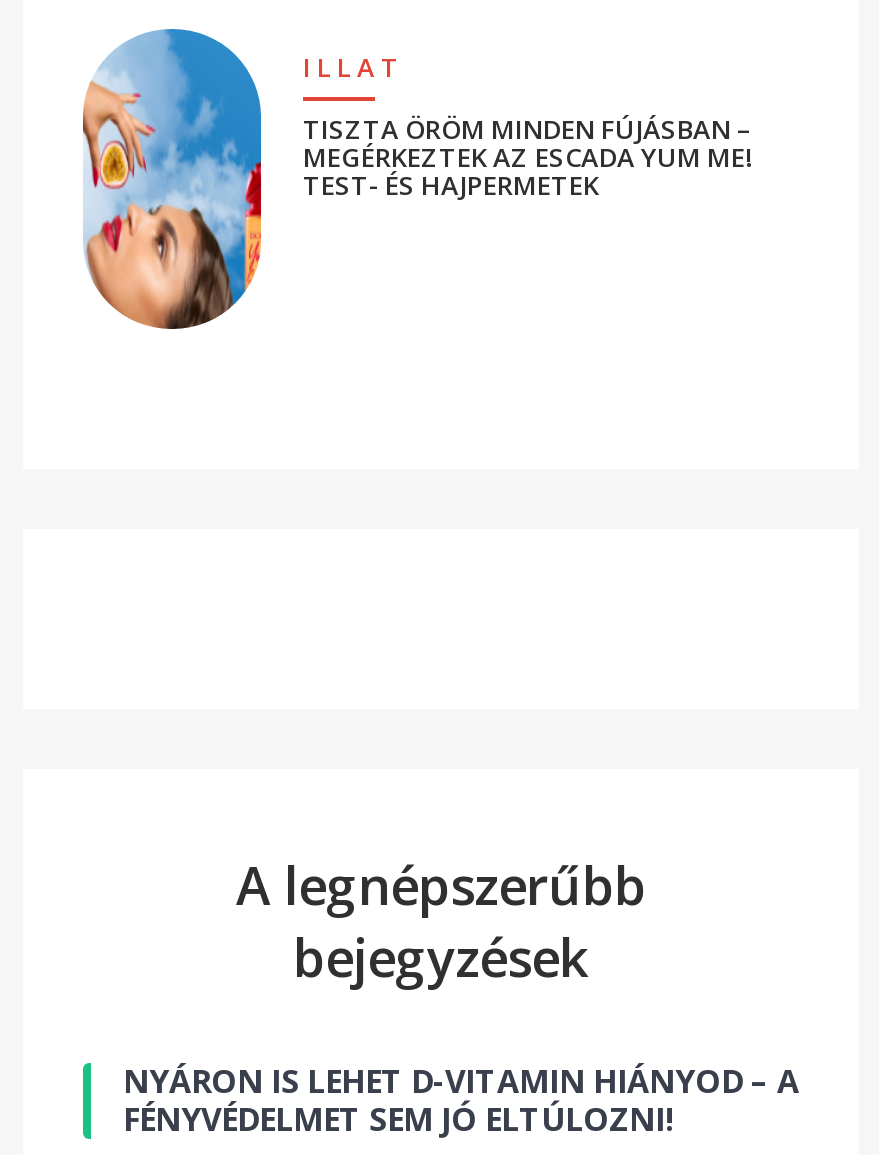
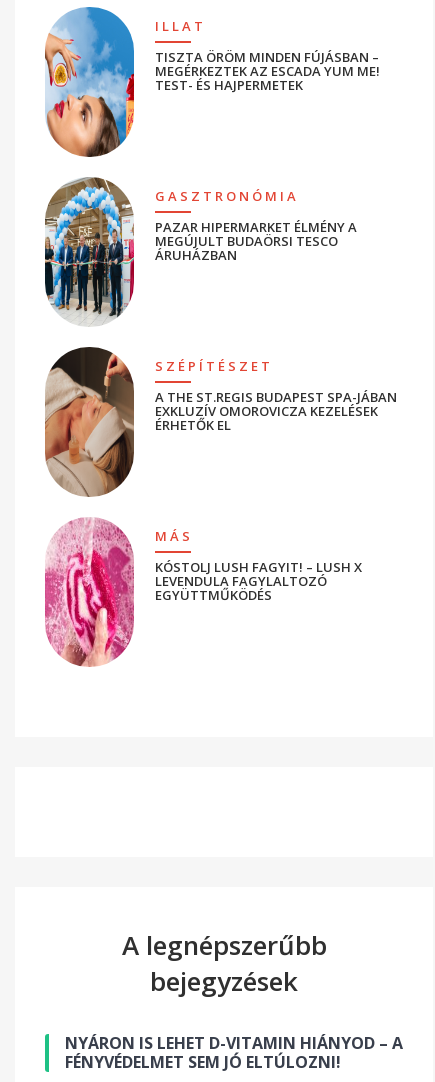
none -> [44,176,357,326] [image] | GASZTRONÓMIA | PAZAR HIPERMARKET ÉLMÉNY A | MEGÚJULT BUDAÖRSI TESCO | ÁRUHÁZBAN
none -> [44,346,397,498] [image] | SZÉPÍTÉSZET | A THE ST.REGIS BUDAPEST SPA-JÁBAN | EXKLUZÍV OMOROVICZA KEZELÉSEK | ÉRHETŐK EL
none -> [44,517,362,667] [image] | MÁS | KÓSTOLJ LUSH FAGYIT! – LUSH X | LEVENDULA FAGYLALTOZÓ | EGYÜTTMŰKÖDÉS

